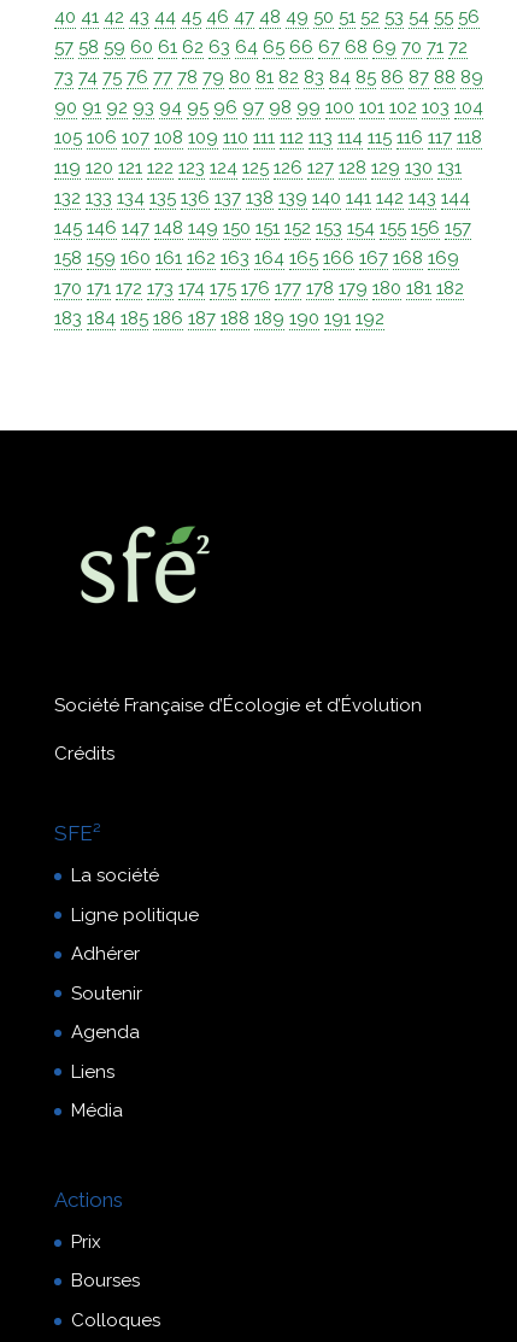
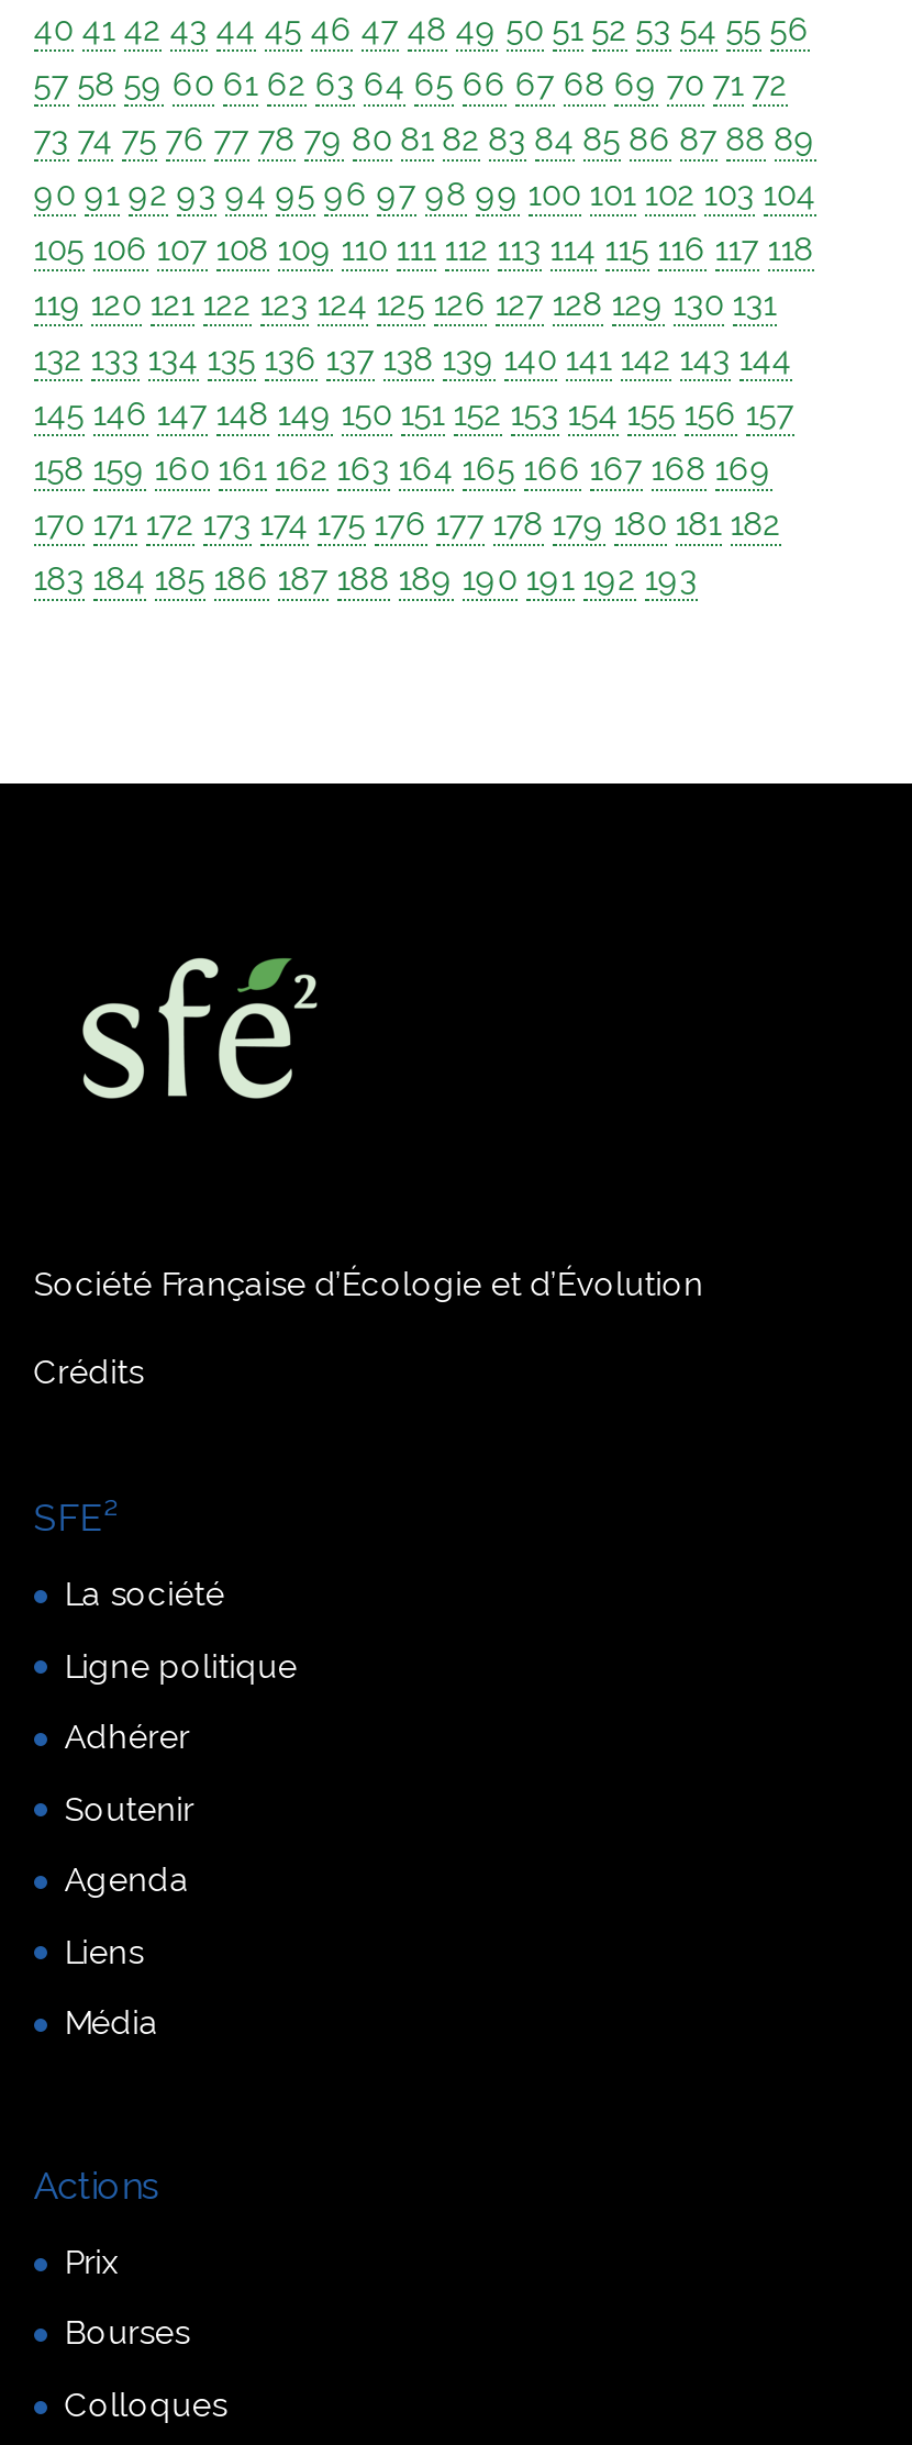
[54,307,384,329] 183 184 185 186 187 188 189 190 191 192 -> [34,559,697,599] 183 184 185 186 187 188 189 190 191 192 193

